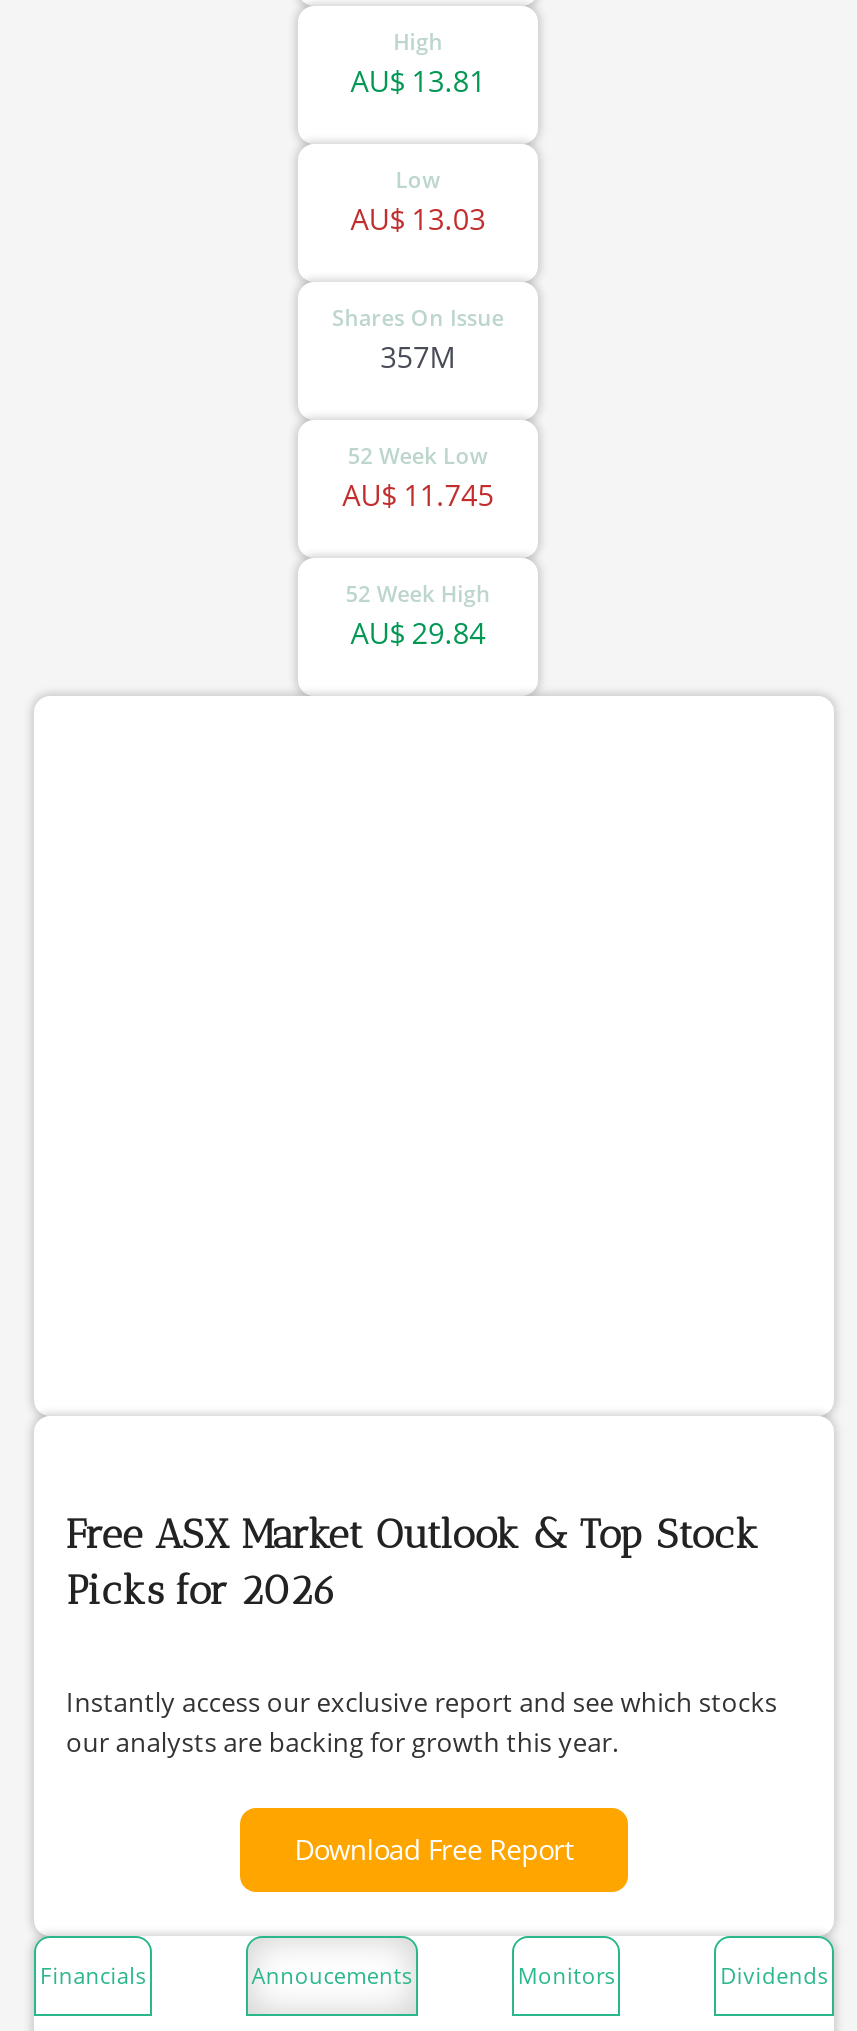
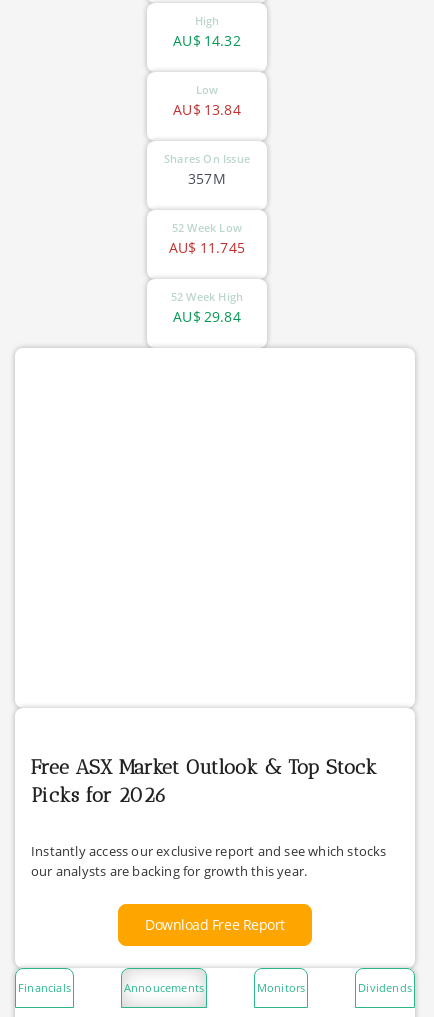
[350,62,486,100] AU$ 13.81 -> [173,31,241,50] AU$ 14.32
[350,200,486,238] AU$ 13.03 -> [173,100,241,119] AU$ 13.84

